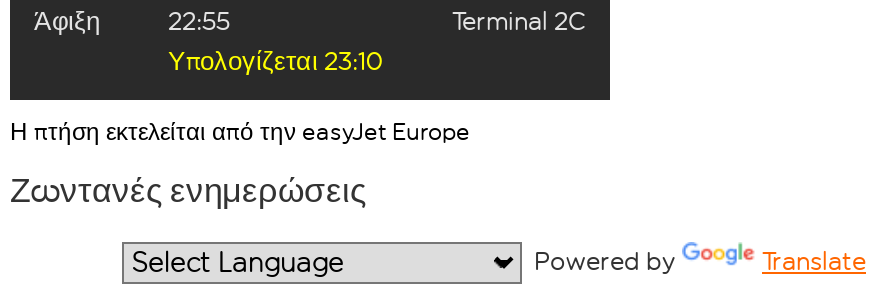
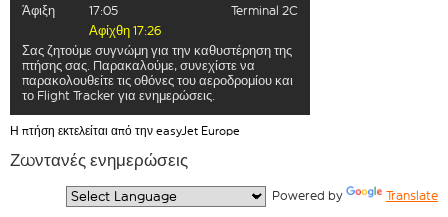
[168,6,230,36] 22:55 -> [89,3,118,18] 17:05
[168,46,382,76] Υπολογίζεται 23:10 -> [22,23,293,103] Αφίχθη 17:26 | Σας ζητούμε συγνώμη για την καθυστέρηση της | πτήσης σας. Παρακαλούμε, συνεχίστε να | παρακολουθείτε τις οθόνες του αεροδρομίου και | το Flight Tracker για ενημερώσεις.

